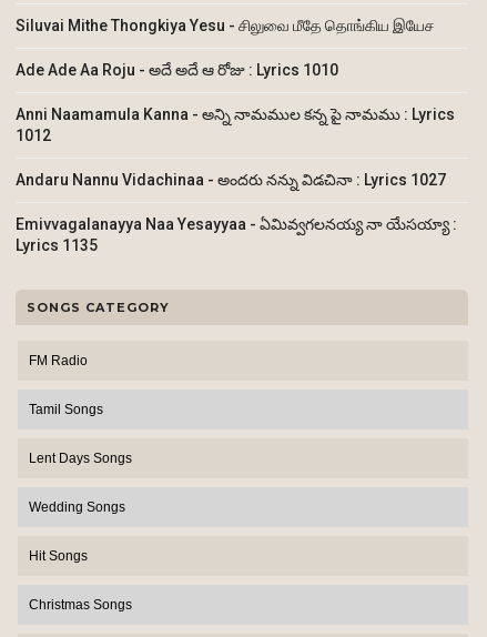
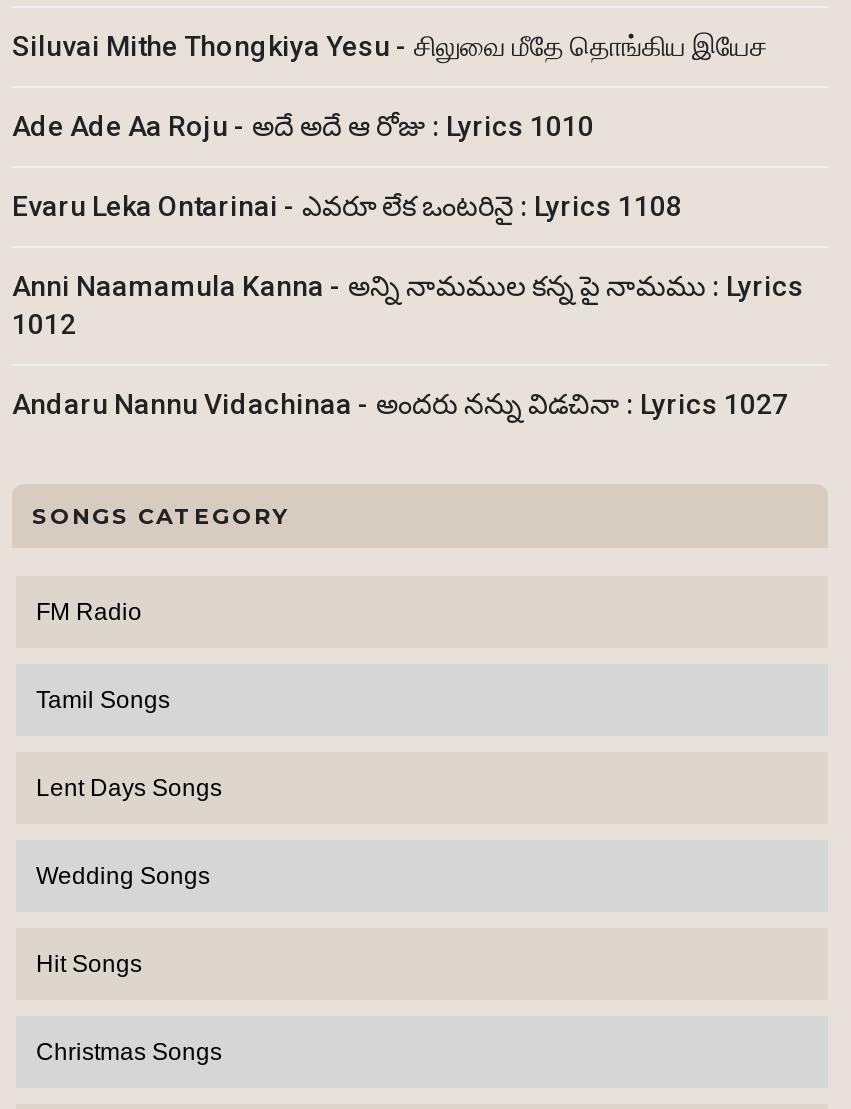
none -> [12,190,682,222] Evaru Leka Ontarinai - ఎవరూ లేక ఒంటరినై : Lyrics 1108
moved [16,105,455,189] -> [12,270,804,420]: Anni Naamamula Kanna - అన్ని నామముల కన్న పై నామము : Lyrics | 1012 | Andaru Nannu Vidachinaa - అందరు నన్ను విడచినా : Lyrics 1027
[16,215,457,254] Emivvagalanayya Naa Yesayyaa - ఏమివ్వగలనయ్య నా యేసయ్యా : | Lyrics 1135 -> none

